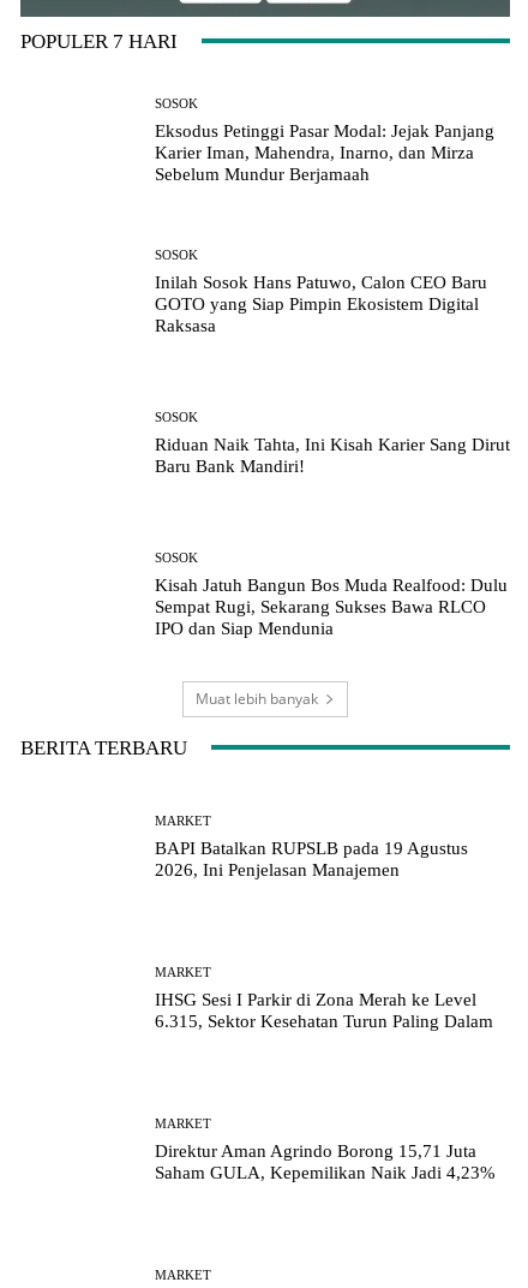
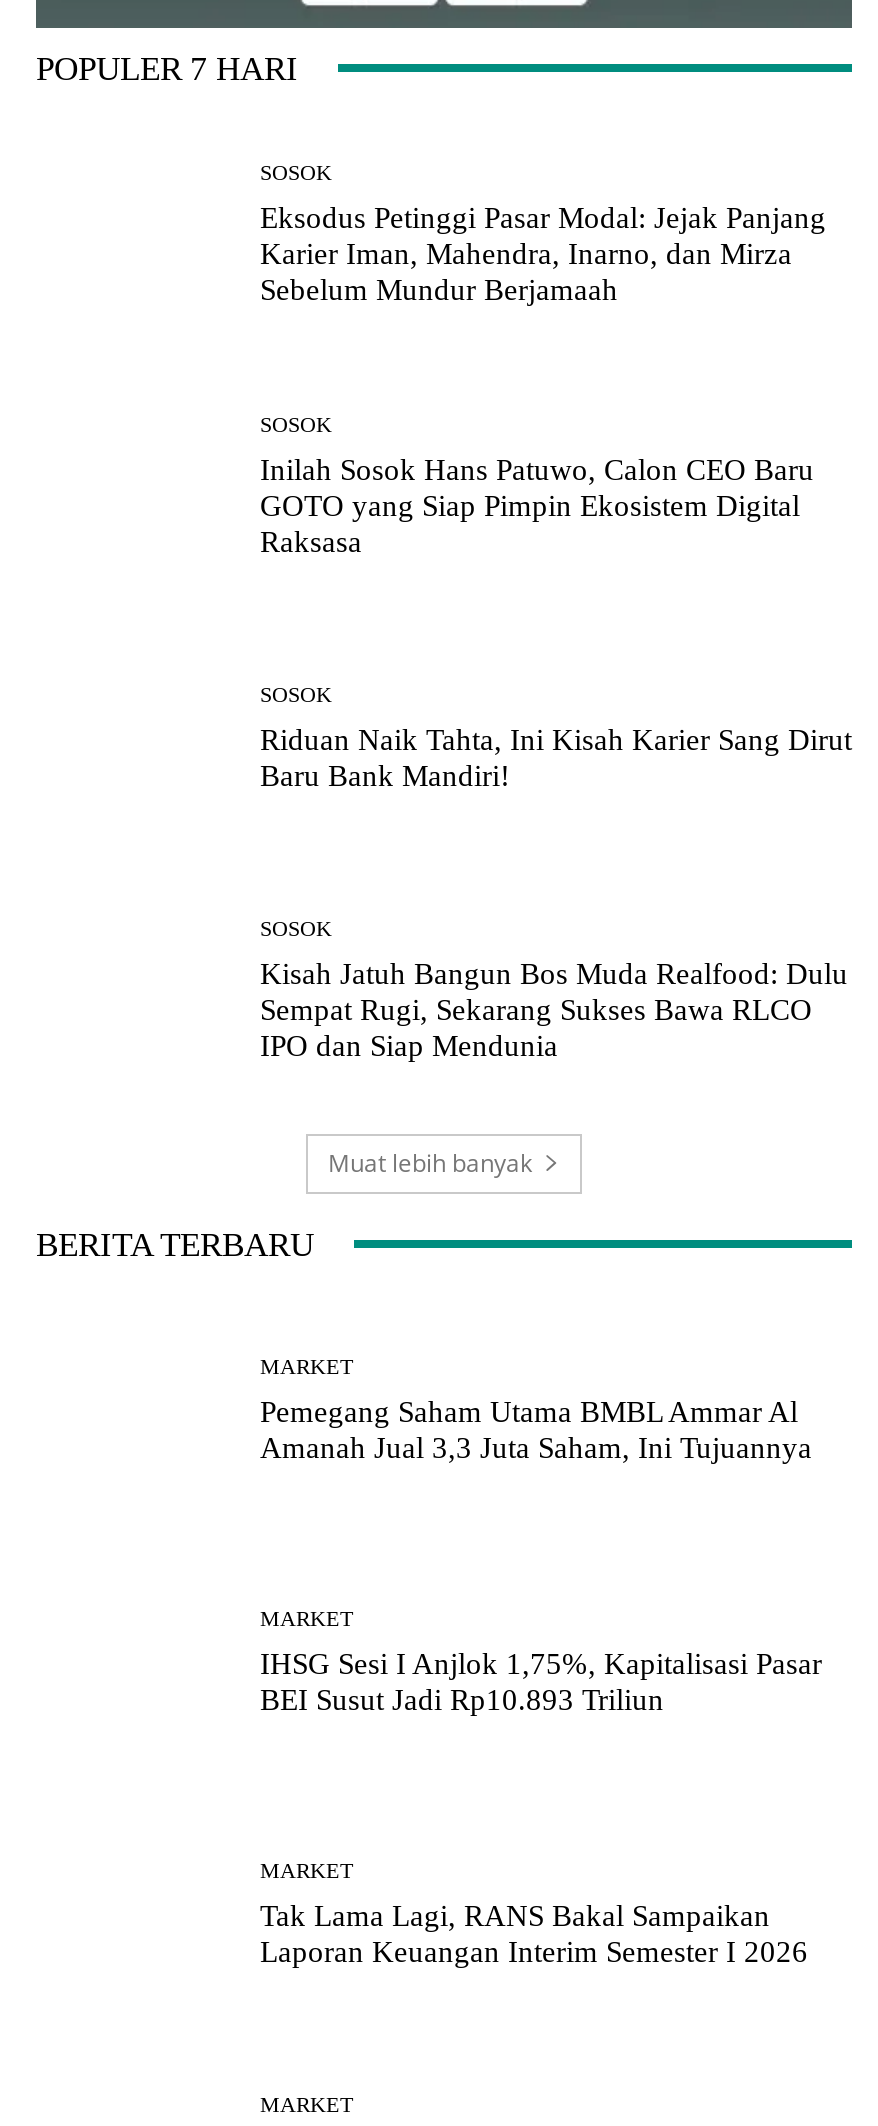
[155,839,468,879] BAPI Batalkan RUPSLB pada 19 Agustus | 2026, Ini Penjelasan Manajemen -> [260,1396,812,1464] Pemegang Saham Utama BMBL Ammar Al | Amanah Jual 3,3 Juta Saham, Ini Tujuannya
[155,990,493,1031] IHSG Sesi I Parkir di Zona Merah ke Level | 6.315, Sektor Kesehatan Turun Paling Dalam -> [260,1648,822,1716] IHSG Sesi I Anjlok 1,75%, Kapitalisasi Pasar | BEI Susut Jadi Rp10.893 Triliun
[155,1141,496,1182] Direktur Aman Agrindo Borong 15,71 Juta | Saham GULA, Kepemilikan Naik Jadi 4,23% -> [260,1900,808,1968] Tak Lama Lagi, RANS Bakal Sampaikan | Laporan Keuangan Interim Semester I 2026

